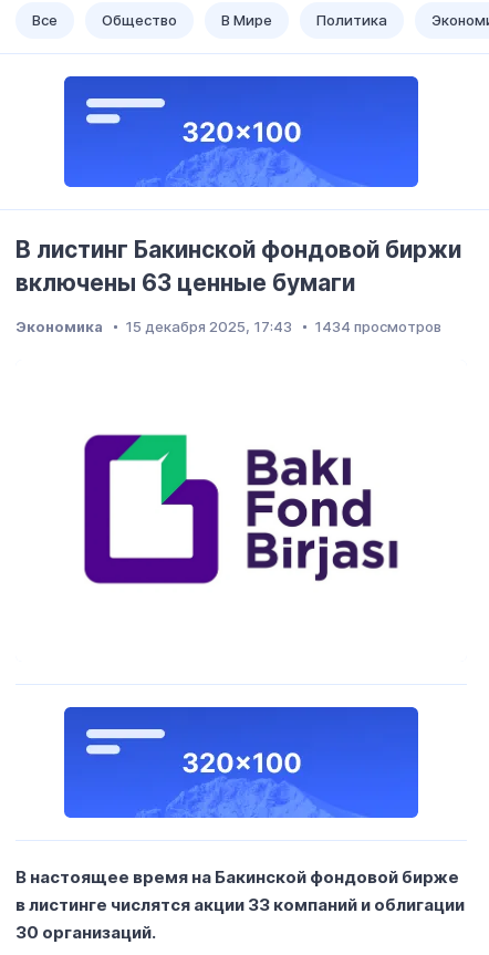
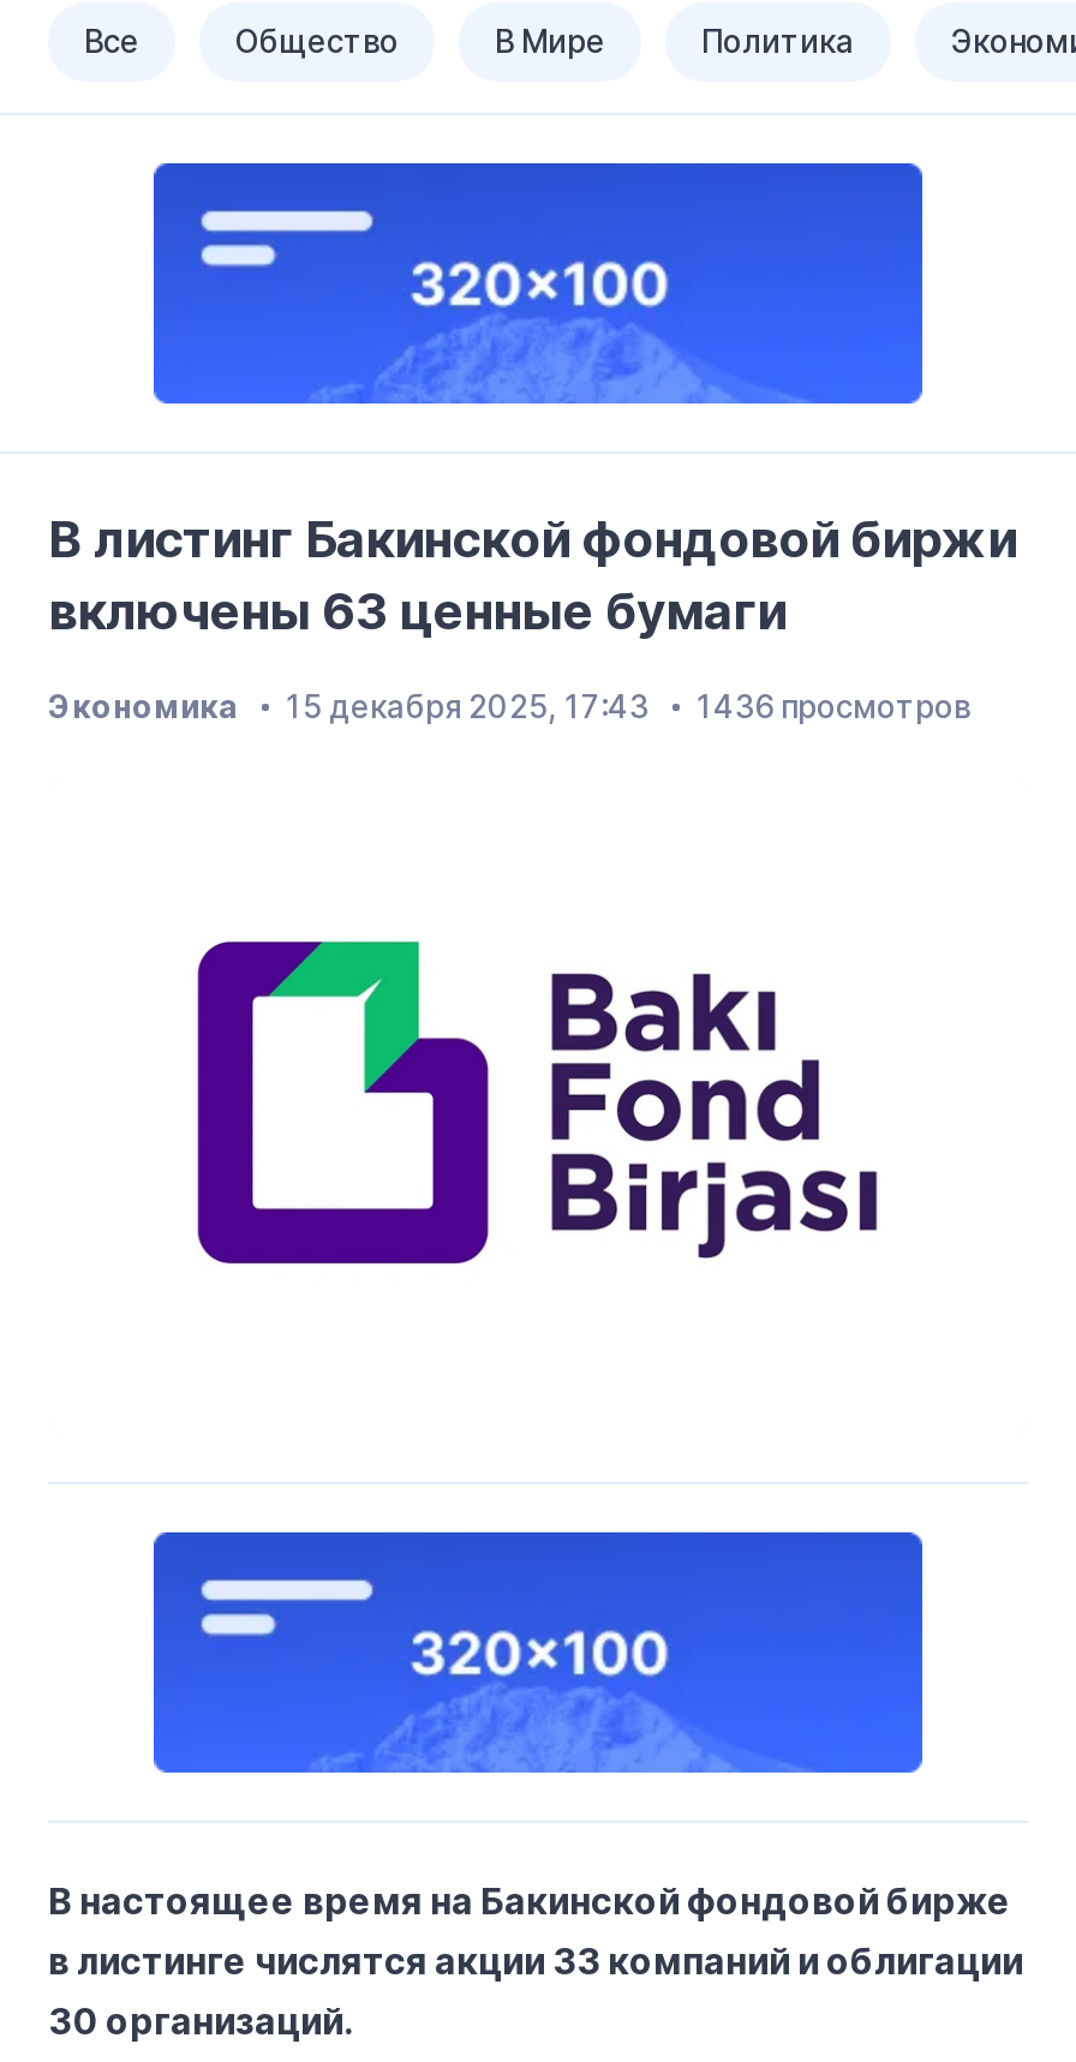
[15,316,441,336] Экономика 15 декабря 2025, 17:43 1434 просмотров -> [48,685,970,728] Экономика 15 декабря 2025, 17:43 1436 просмотров

